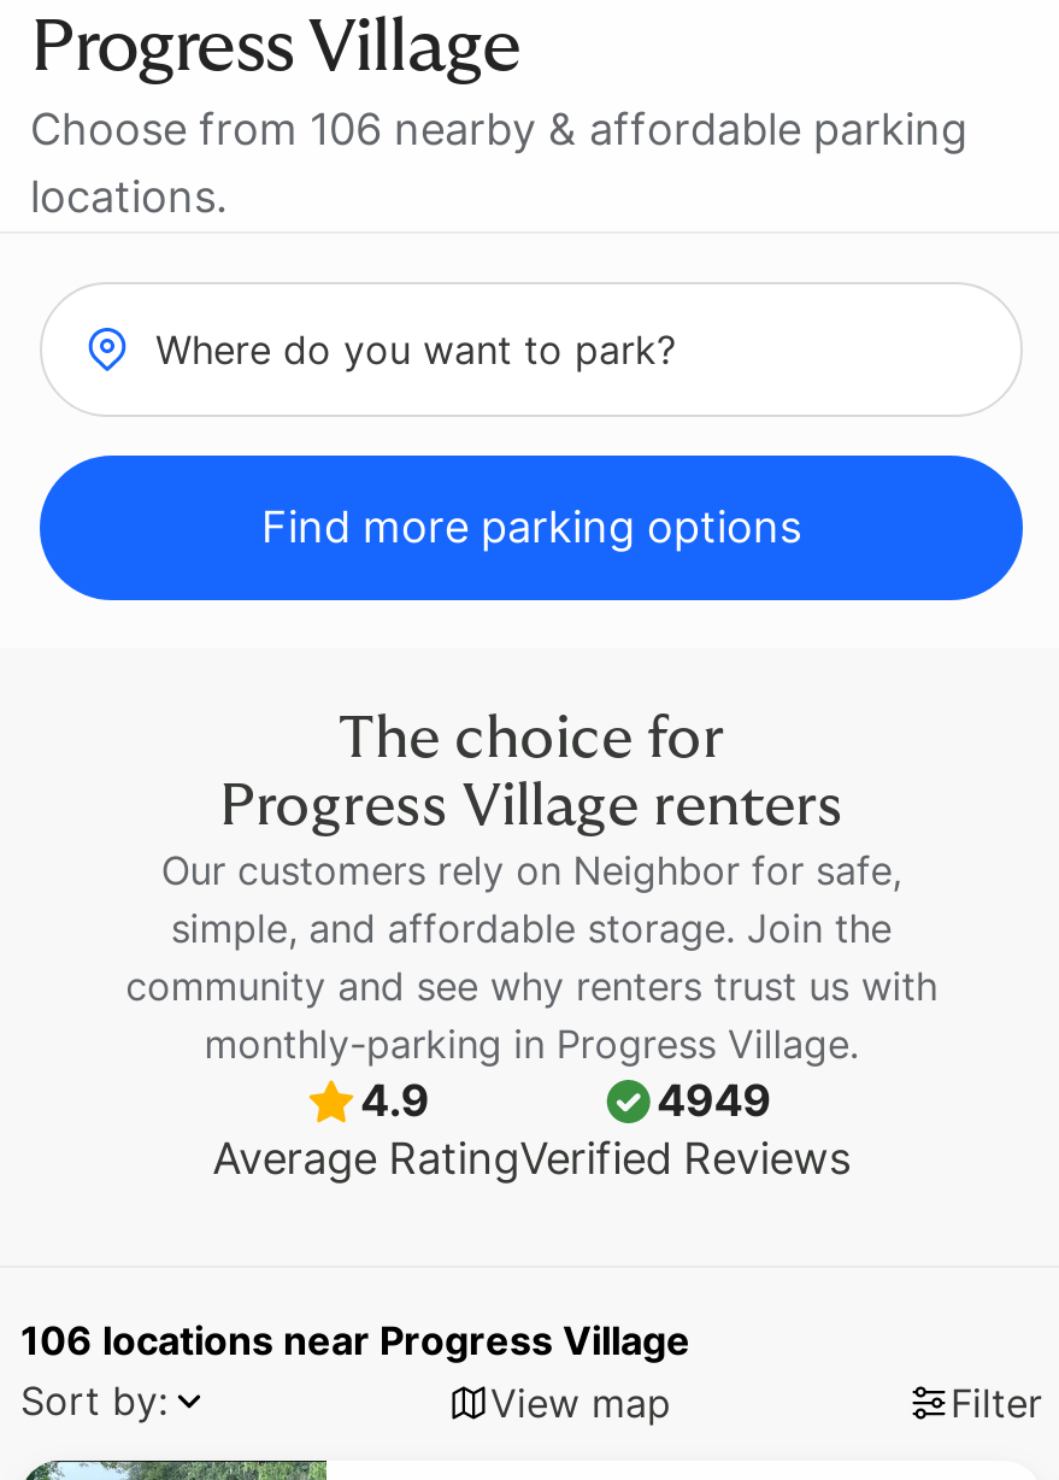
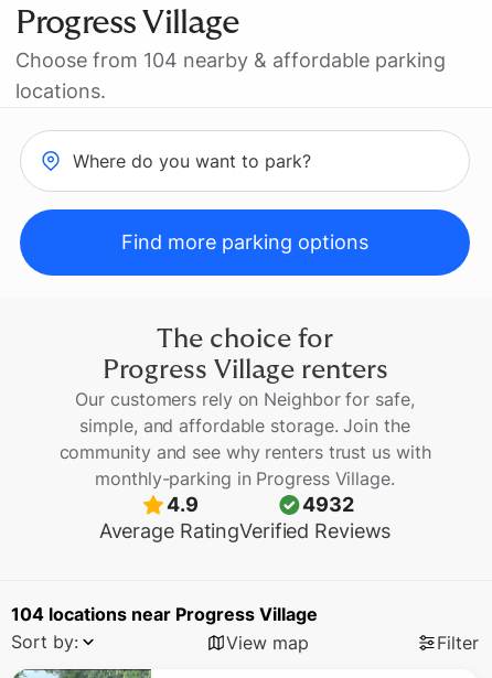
[30,104,967,154] Choose from 106 nearby & affordable parking -> [15,49,446,72] Choose from 104 nearby & affordable parking
[657,1075,771,1126] 4949 -> [303,493,354,516] 4932
[20,1316,690,1364] 106 locations near Progress Village -> [11,603,318,625] 104 locations near Progress Village

